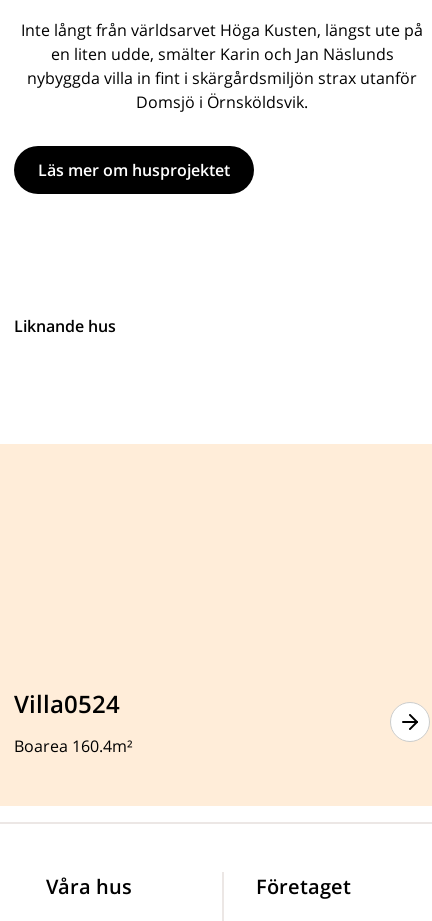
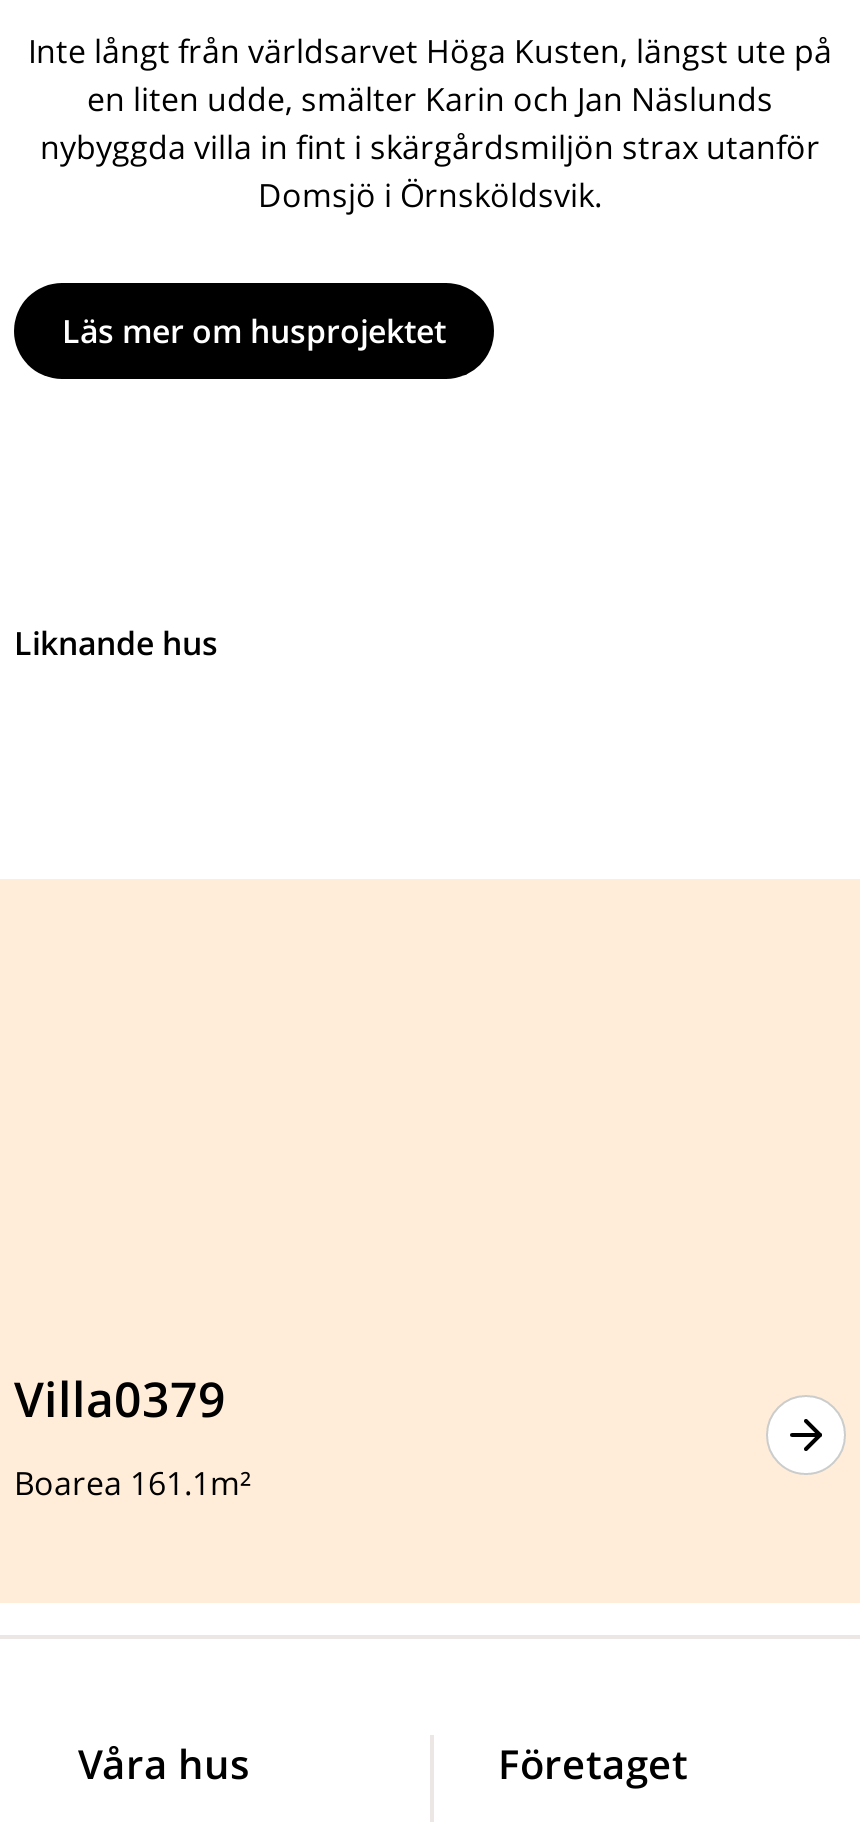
[14,687,120,720] Villa0524 -> [14,1364,226,1430] Villa0379
[14,735,133,757] Boarea 160.4m² -> [14,1460,252,1504] Boarea 161.1m²

